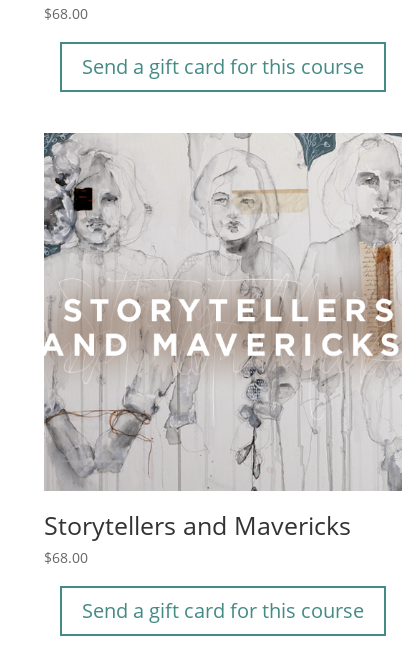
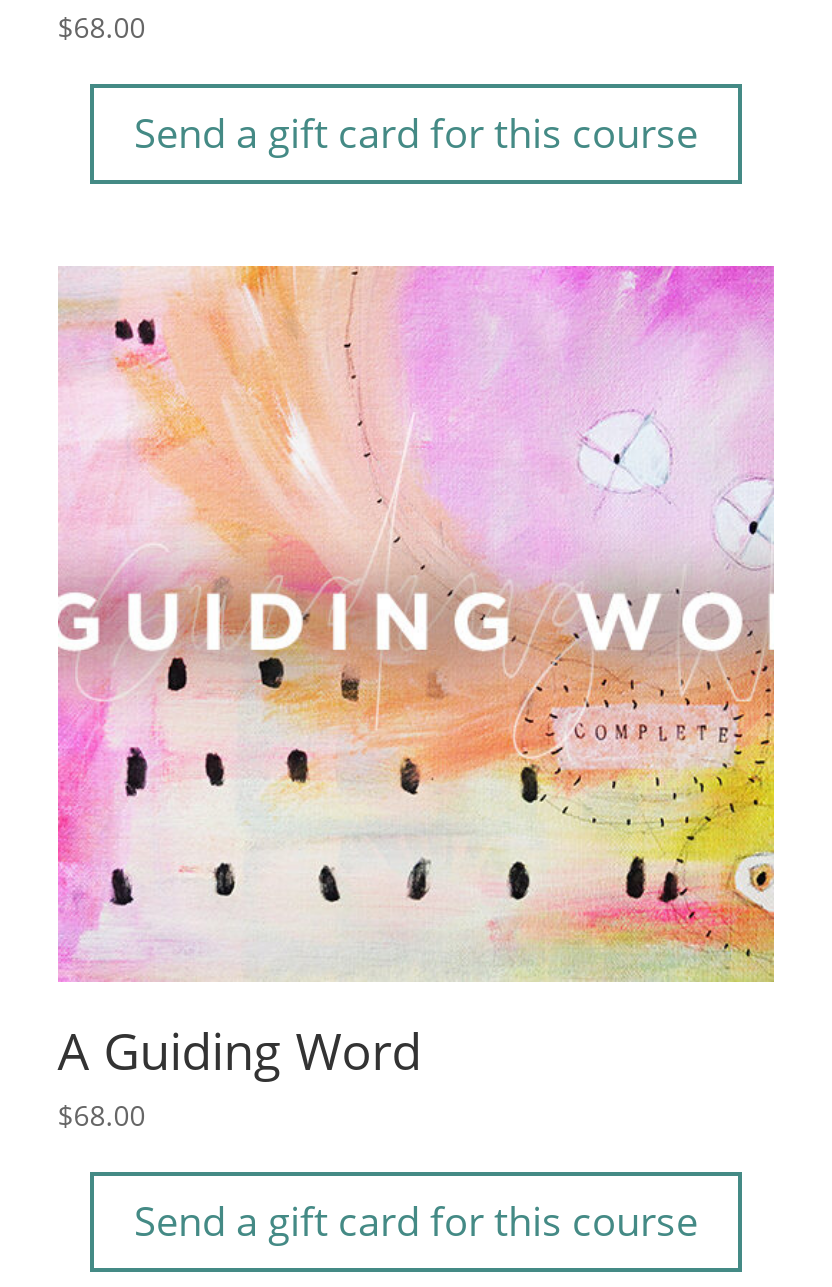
[43,132,403,542] [image] | Storytellers and Mavericks -> [56,264,776,1084] [image] | A Guiding Word

